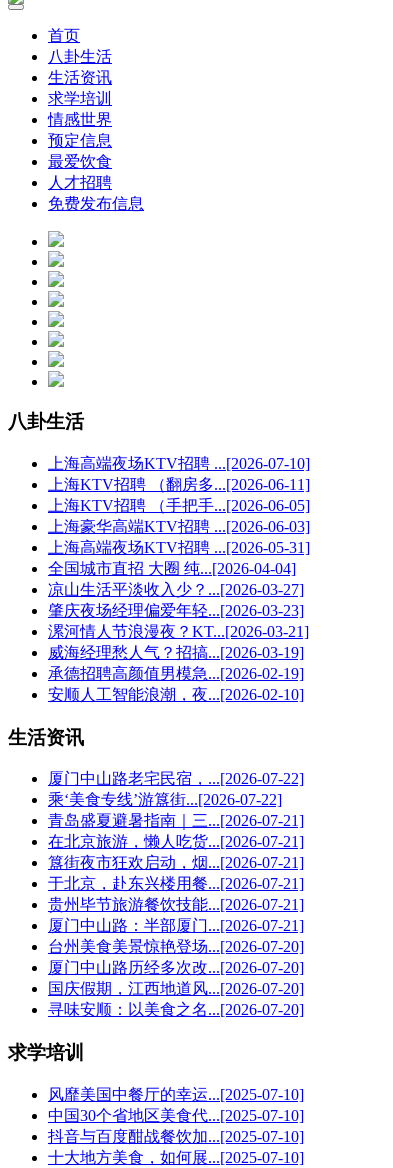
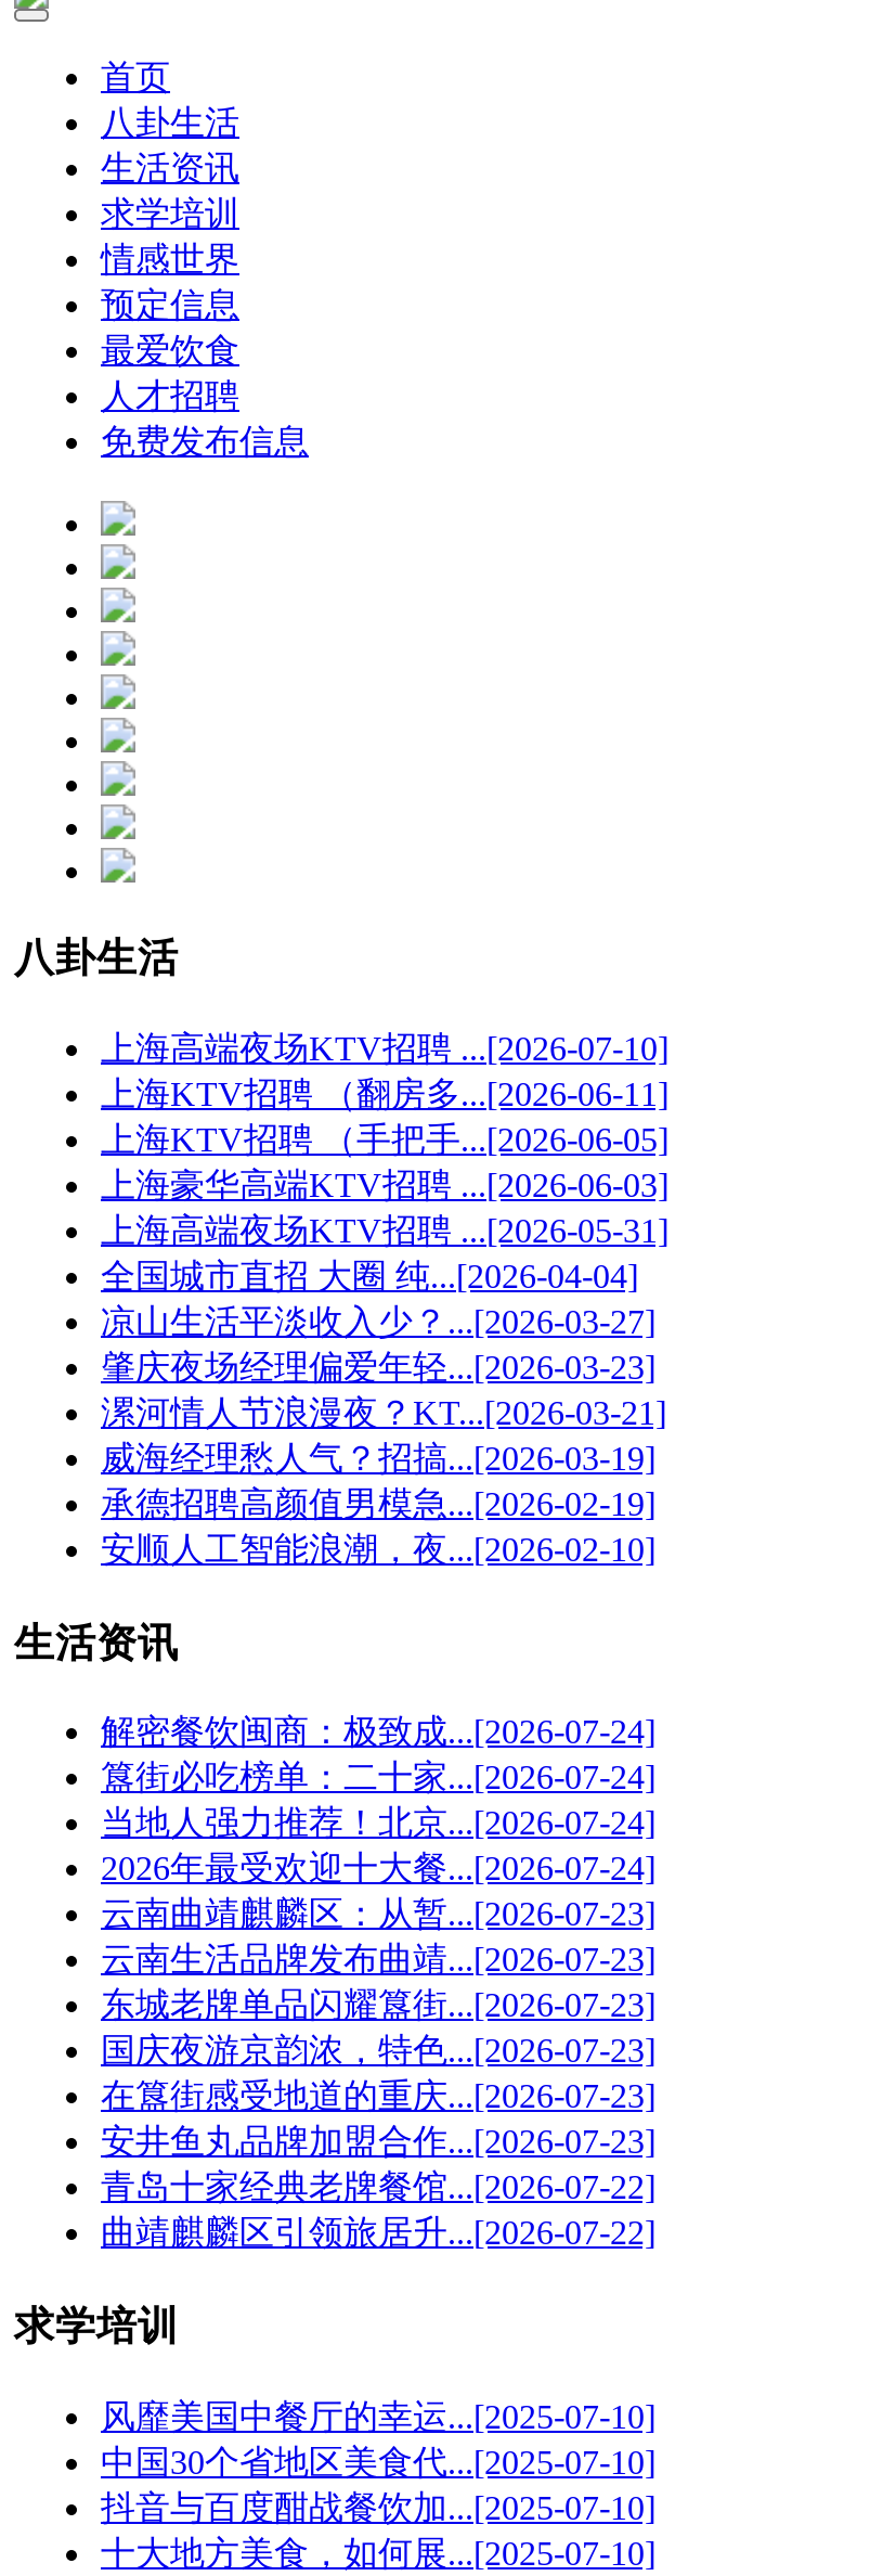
[48,770,304,1018] 厦门中山路老宅民宿，...[2026-07-22] | 乘‘美食专线’游簋街...[2026-07-22] | 青岛盛夏避暑指南｜三...[2026-07-21] | 在北京旅游，懒人吃货...[2026-07-21] | 簋街夜市狂欢启动，烟...[2026-07-21] | 于北京，赴东兴楼用餐...[2026-07-21] | 贵州毕节旅游餐饮技能...[2026-07-21] | 厦门中山路：半部厦门...[2026-07-21] | 台州美食美景惊艳登场...[2026-07-20] | 厦门中山路历经多次改...[2026-07-20] | 国庆假期，江西地道风...[2026-07-20] | 寻味安顺：以美食之名...[2026-07-20] -> [101,1714,655,2252] 解密餐饮闽商：极致成...[2026-07-24] | 簋街必吃榜单：二十家...[2026-07-24] | 当地人强力推荐！北京...[2026-07-24] | 2026年最受欢迎十大餐...[2026-07-24] | 云南曲靖麒麟区：从暂...[2026-07-23] | 云南生活品牌发布曲靖...[2026-07-23] | 东城老牌单品闪耀簋街...[2026-07-23] | 国庆夜游京韵浓，特色...[2026-07-23] | 在簋街感受地道的重庆...[2026-07-23] | 安井鱼丸品牌加盟合作...[2026-07-23] | 青岛十家经典老牌餐馆...[2026-07-22] | 曲靖麒麟区引领旅居升...[2026-07-22]

